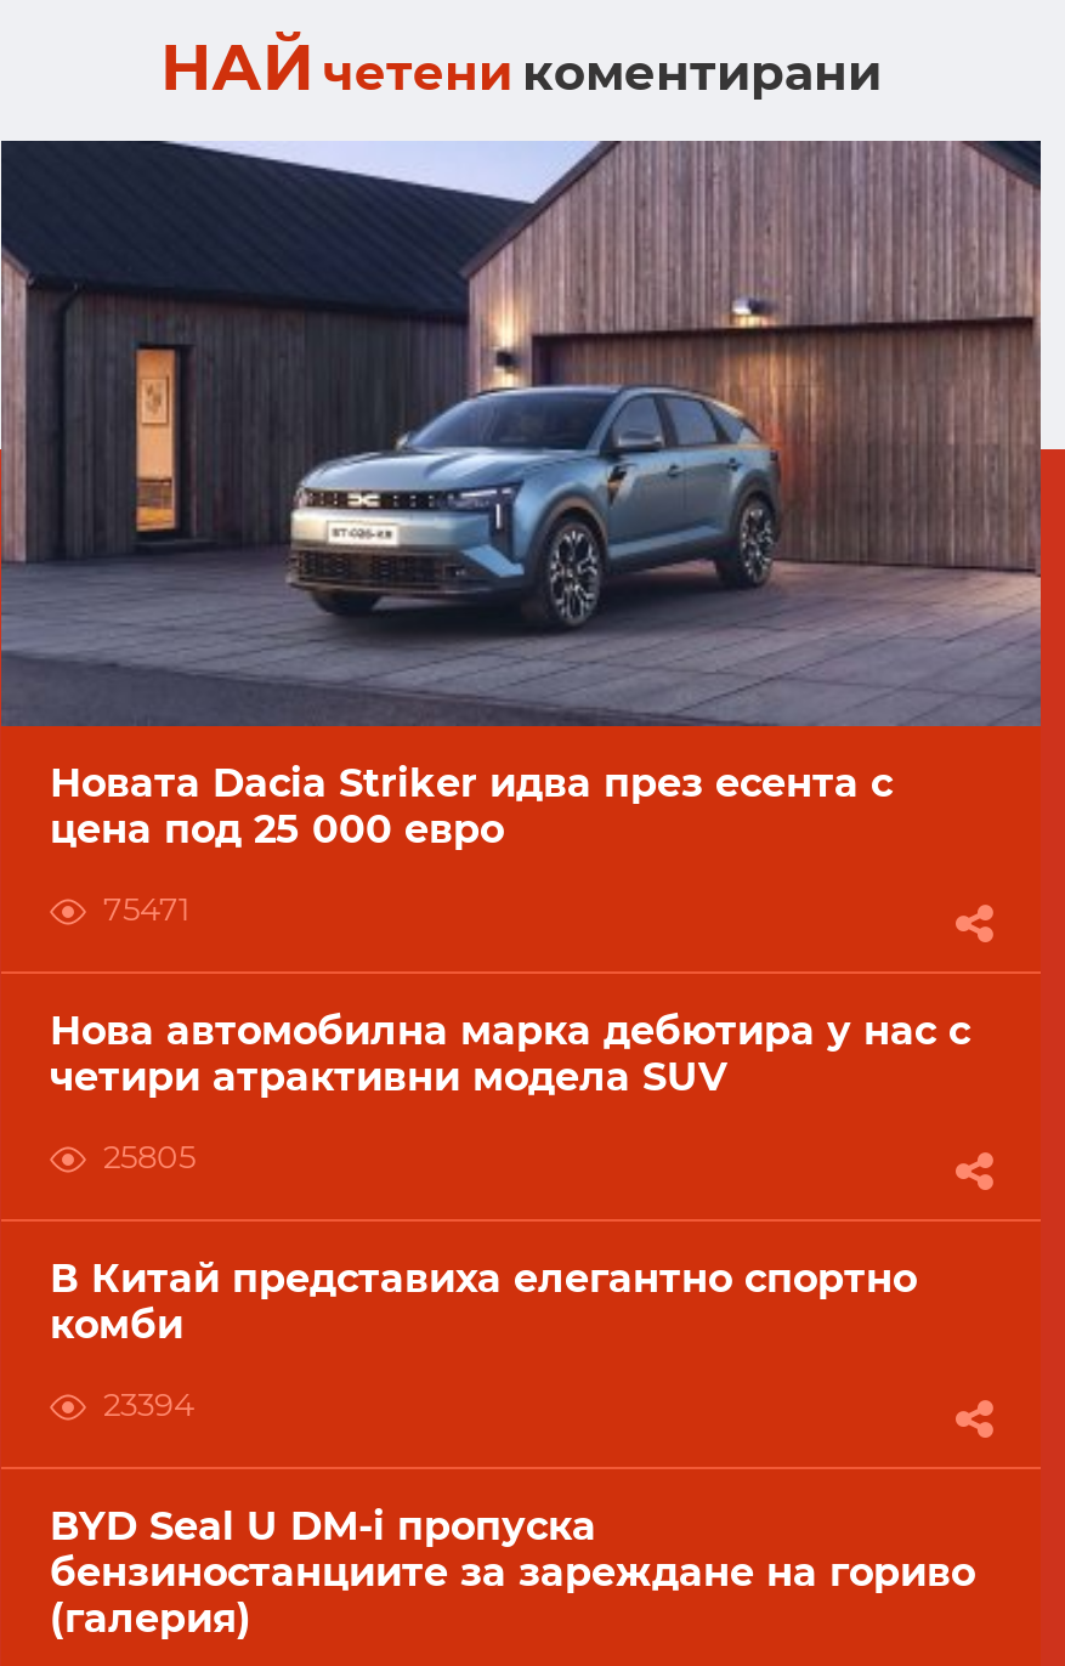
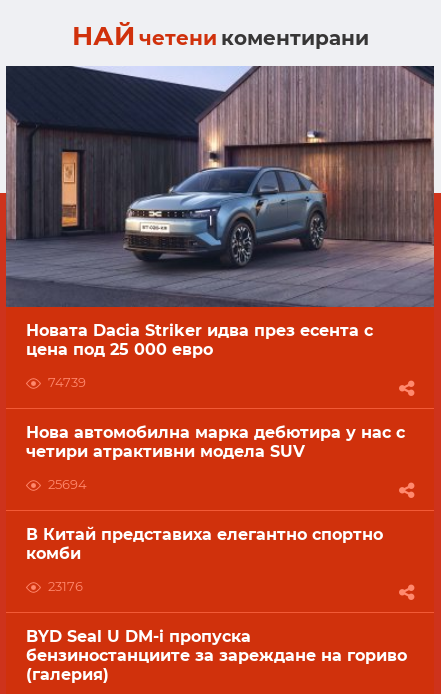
[103,888,191,927] 75471 -> [48,374,86,390] 74739
[103,1136,196,1175] 25805 -> [48,476,87,492] 25694
[103,1384,196,1423] 23394 -> [48,578,83,594] 23176

